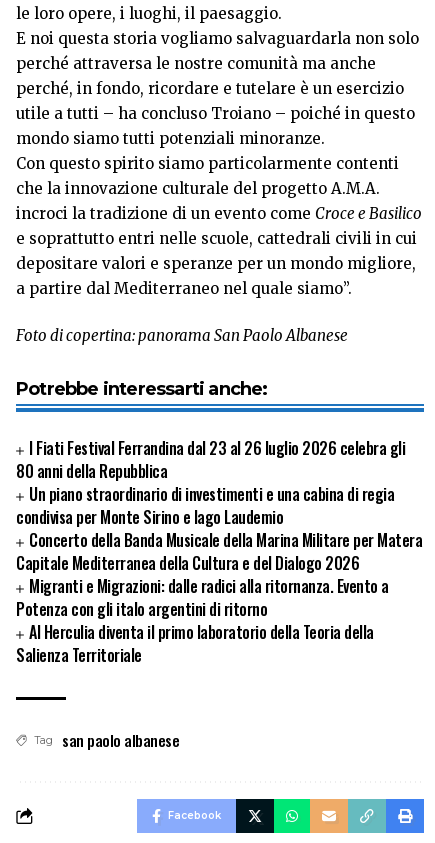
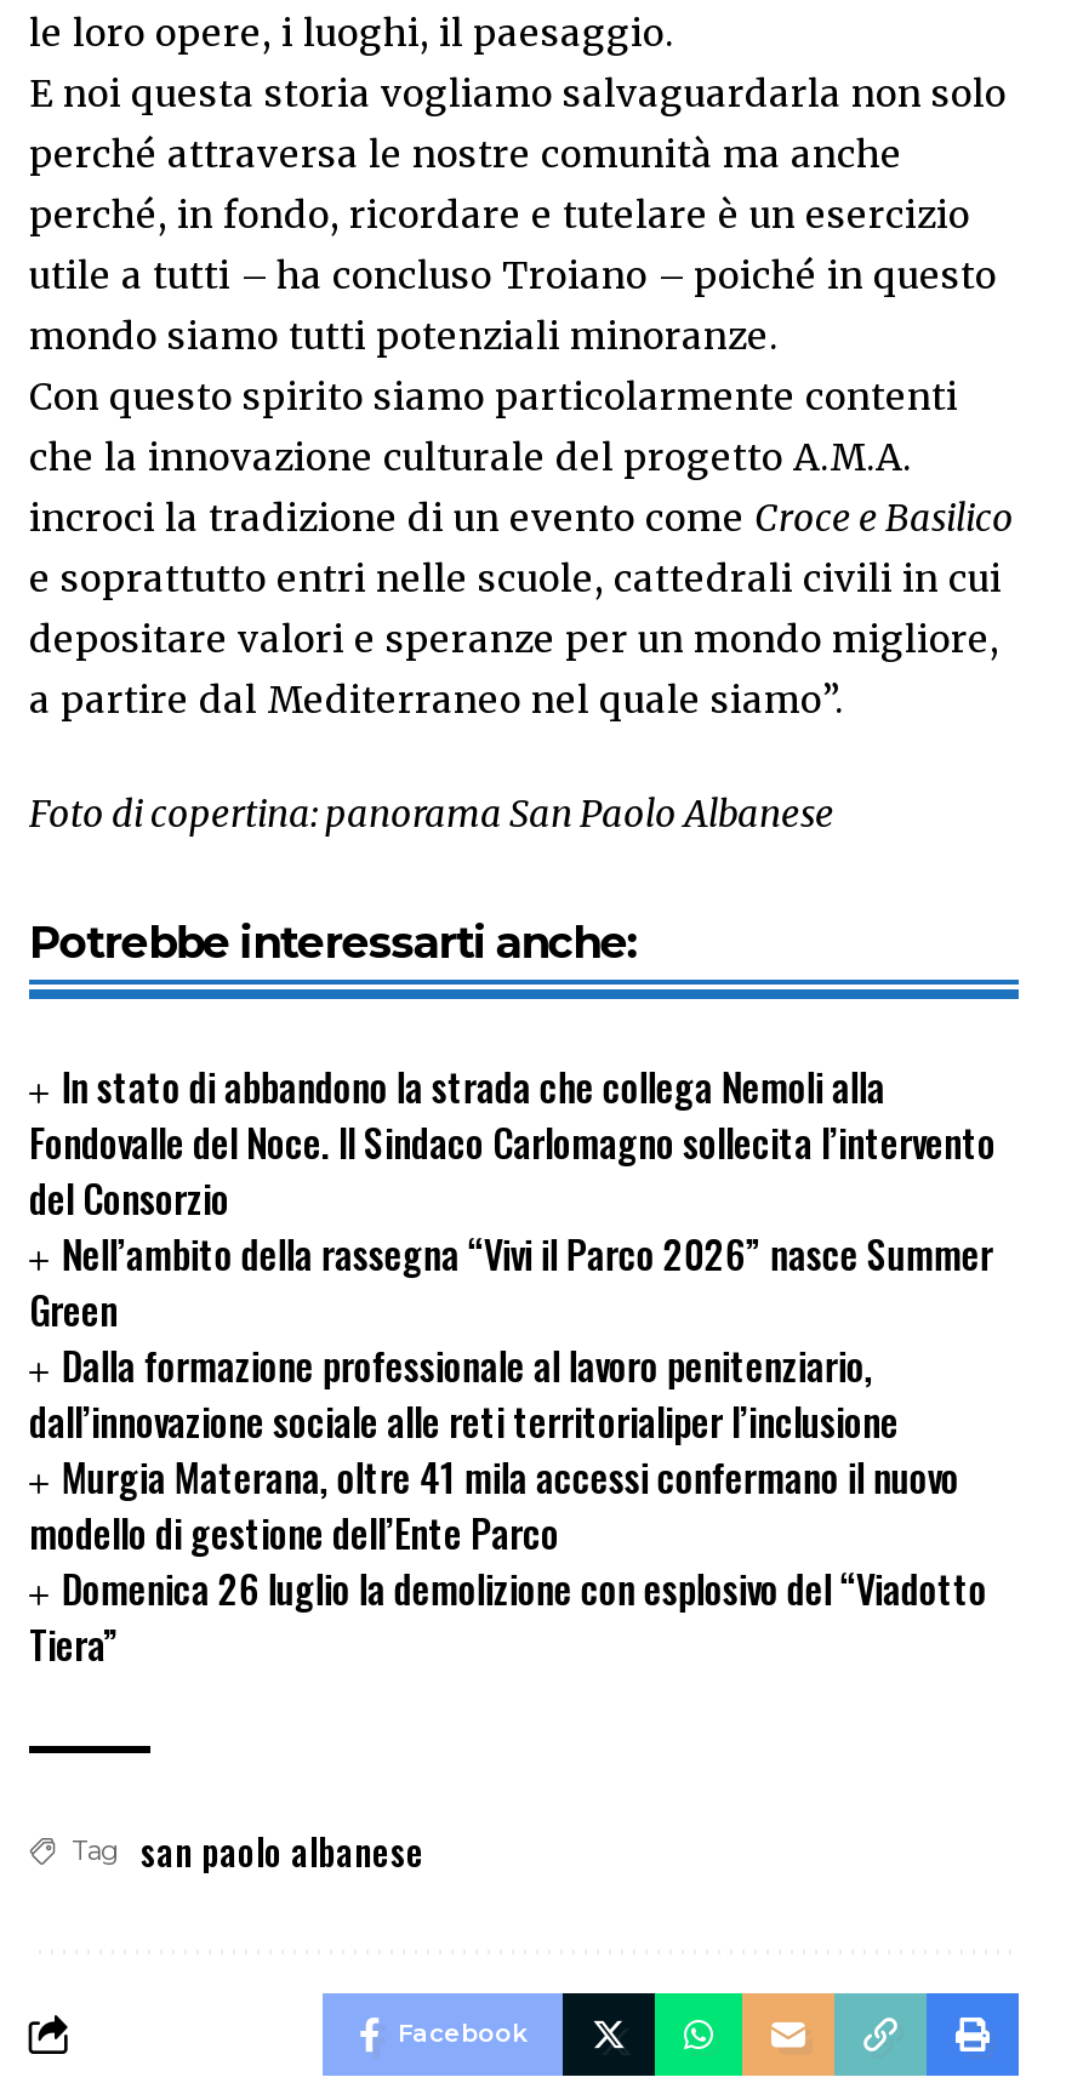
[16,436,422,667] l Fiati Festival Ferrandina dal 23 al 26 luglio 2026 celebra gli | 80 anni della Repubblica | Un piano straordinario di investimenti e una cabina di regia | condivisa per Monte Sirino e lago Laudemio | Concerto della Banda Musicale della Marina Militare per Matera | Capitale Mediterranea della Cultura e del Dialogo 2026 | Migranti e Migrazioni: dalle radici alla ritornanza. Evento a | Potenza con gli italo argentini di ritorno | AI Herculia diventa il primo laboratorio della Teoria della | Salienza Territoriale -> [29,1058,996,1674] In stato di abbandono la strada che collega Nemoli alla | Fondovalle del Noce. Il Sindaco Carlomagno sollecita l’intervento | del Consorzio | Nell’ambito della rassegna “Vivi il Parco 2026” nasce Summer | Green | Dalla formazione professionale al lavoro penitenziario, | dall’innovazione sociale alle reti territorialiper l’inclusione | Murgia Materana, oltre 41 mila accessi confermano il nuovo | modello di gestione dell’Ente Parco | Domenica 26 luglio la demolizione con esplosivo del “Viadotto | Tiera”

